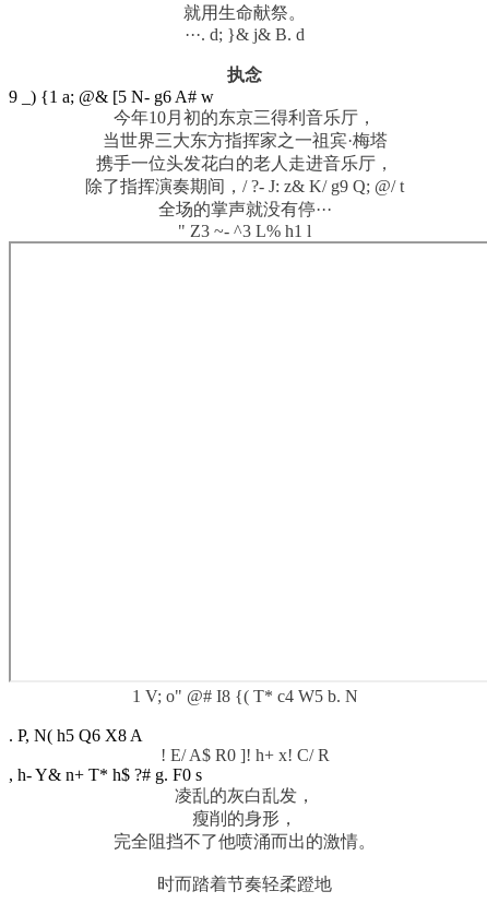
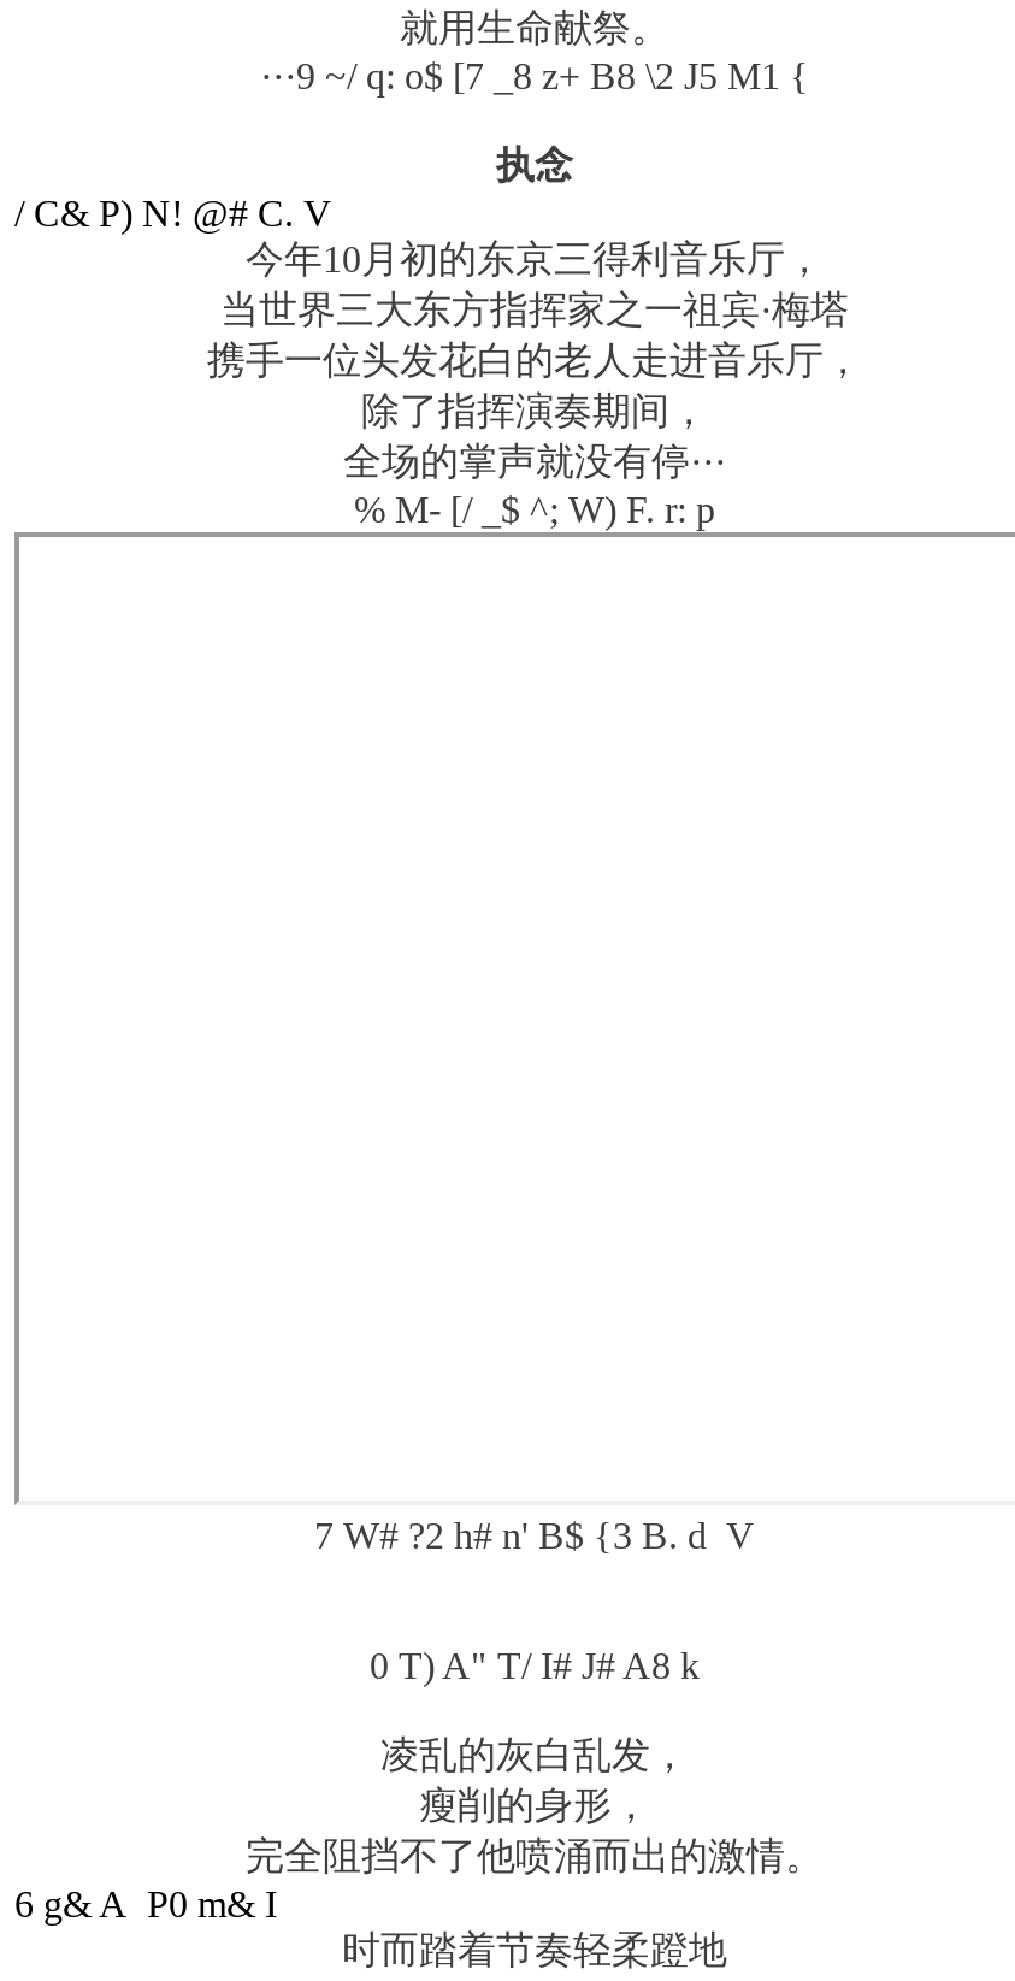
[185,25,305,43] ···. d; }& j& B. d -> [260,55,809,96] ··· 9 ~/ q: o$ [7 _8 z+ B8 \2 J5 M1 {
[9,87,214,106] 9 _) {1 a; @& [5 N- g6 A# w -> [14,192,332,233] / C& P) N! @# C. V
[85,177,404,195] 除了指挥演奏期间，/ ?- J: z& K/ g9 Q; @/ t -> [361,390,708,431] 除了指挥演奏期间，
[178,221,311,240] " Z3 ~- ^3 L% h1 l -> [354,488,715,529] % M- [/ _$ ^; W) F. r: p
[132,687,358,705] 1 V; o" @# I8 {( T* c4 W5 b. N -> [314,1514,755,1555] 7 W# ?2 h# n' B$ {3 B. d V
[9,726,329,784] . P, N( h5 Q6 X8 A | ! E/ A$ R0 ]! h+ x! C/ R | , h- Y& n+ T* h$ ?# g. F0 s -> [370,1645,700,1685] 0 T) A" T/ I# J# A8 k
none -> [14,1883,277,1924] 6 g& A P0 m& I

